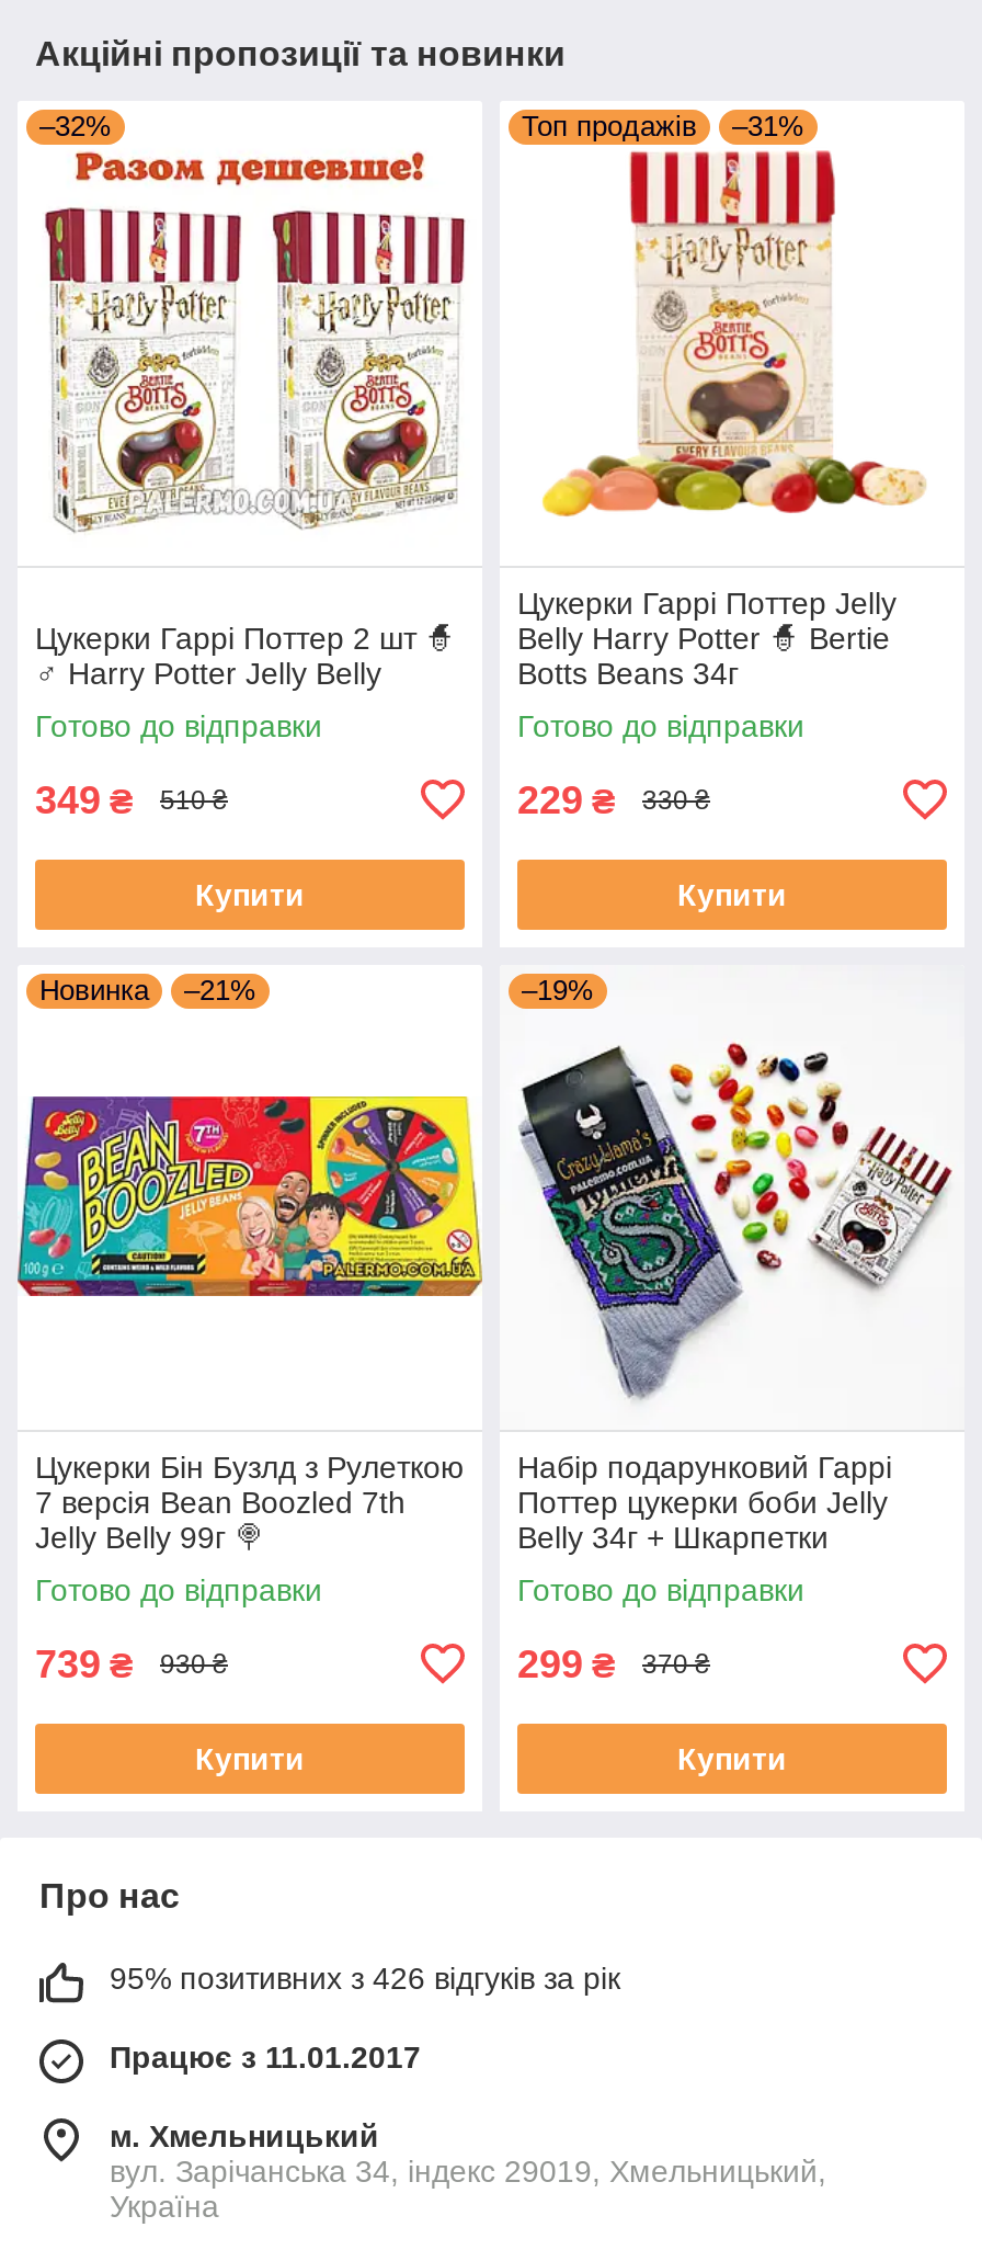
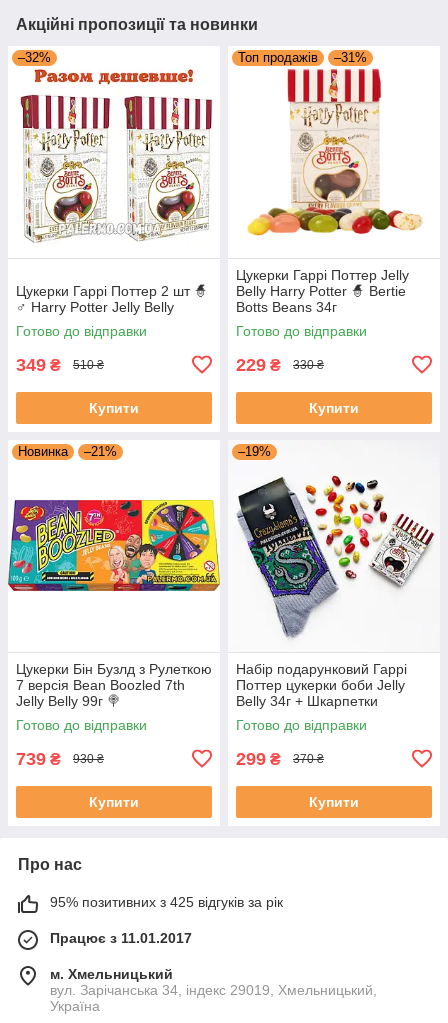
[110,1960,620,1995] 95% позитивних з 426 відгуків за рік -> [50,894,283,910] 95% позитивних з 425 відгуків за рік

